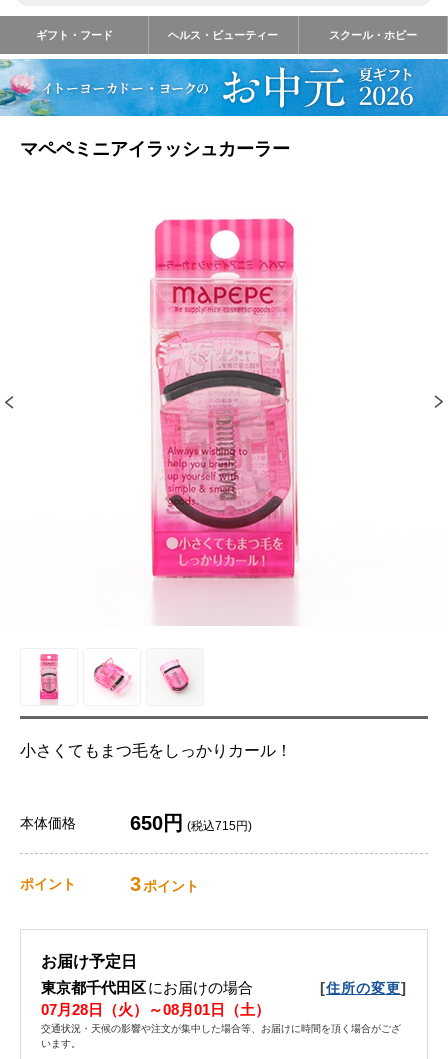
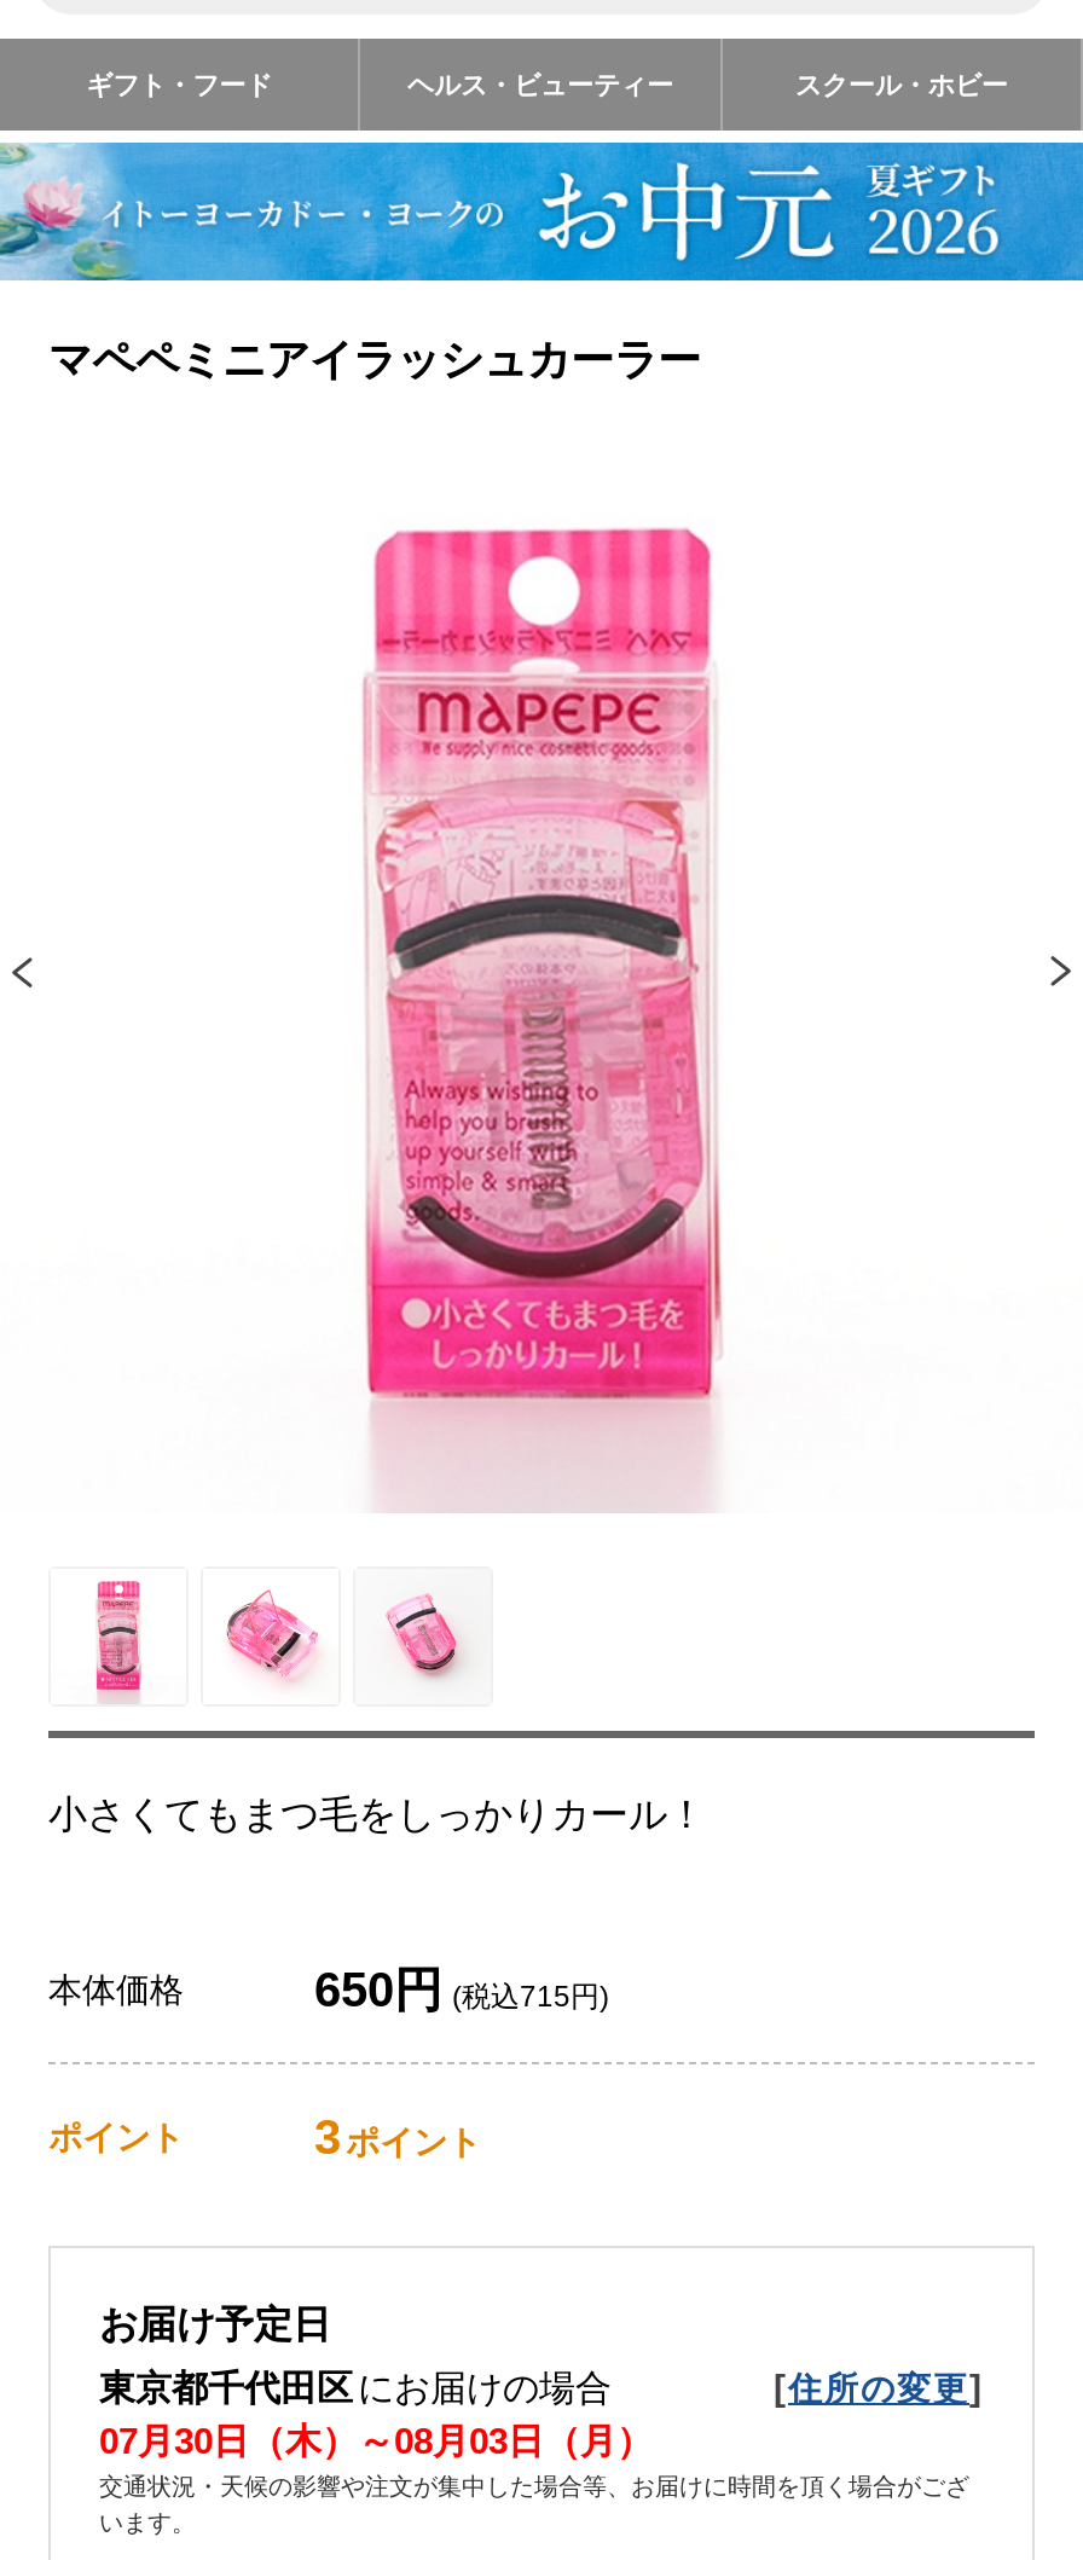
[41,1001,270,1018] 07月28日（火）～08月01日（土） -> [99,2421,653,2462] 07月30日（木）～08月03日（月）

